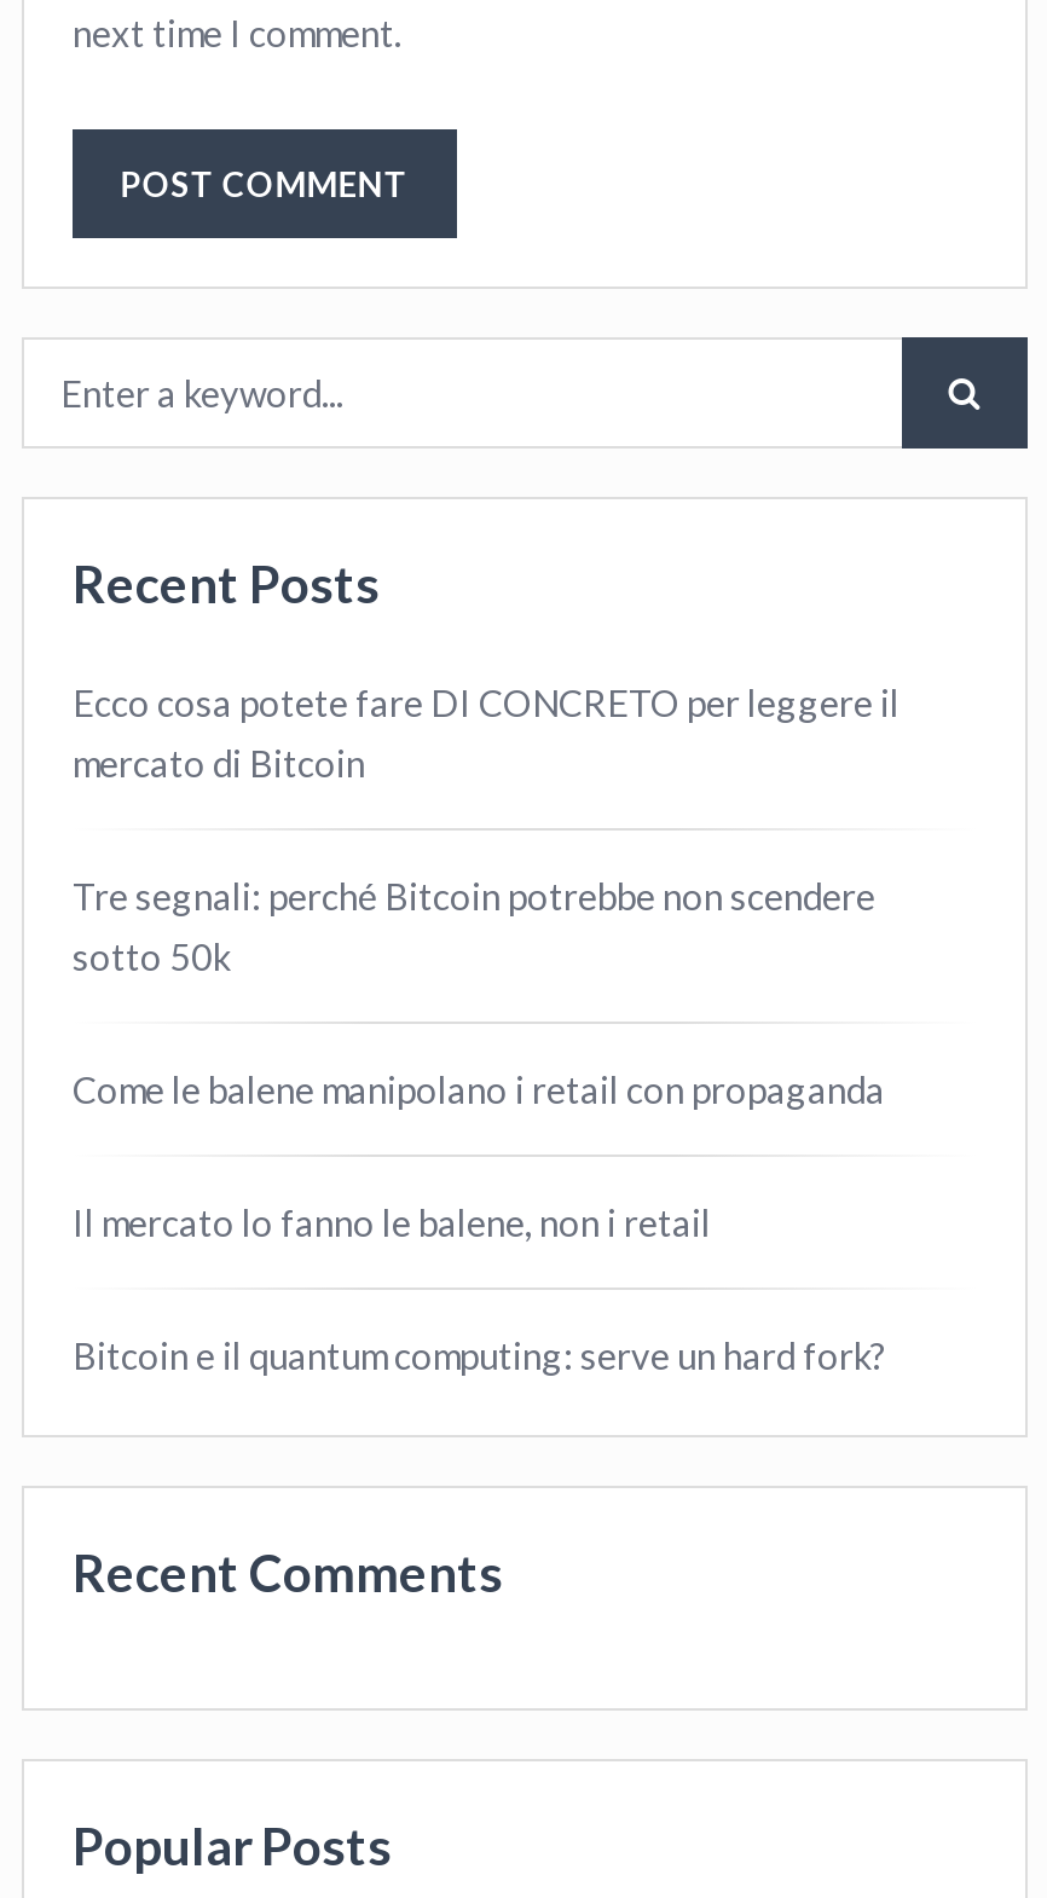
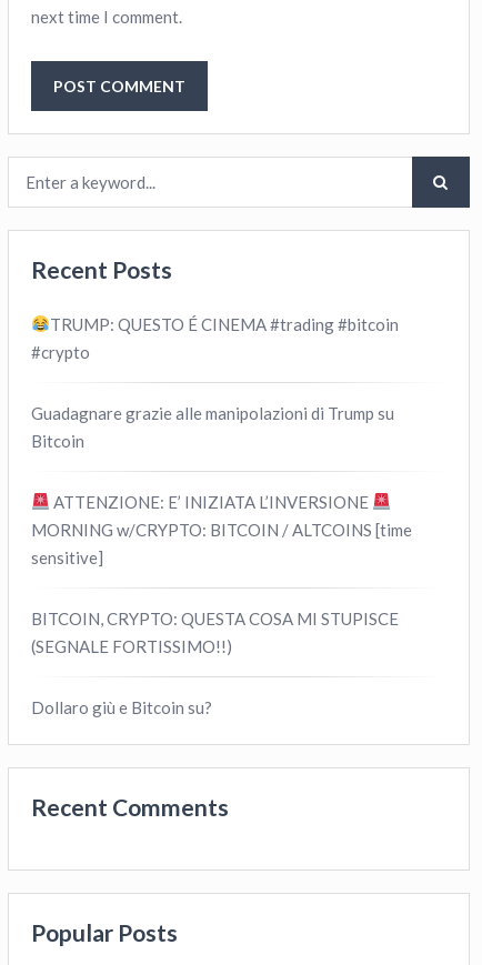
[73,680,900,784] Ecco cosa potete fare DI CONCRETO per leggere il | mercato di Bitcoin -> [31,314,399,362] TRUMP: QUESTO É CINEMA #trading #bitcoin | #crypto
[73,874,875,978] Tre segnali: perché Bitcoin potrebbe non scendere | sotto 50k -> [31,403,394,451] Guadagnare grazie alle manipolazioni di Trump su | Bitcoin
[73,1067,885,1111] Come le balene manipolano i retail con propaganda -> [31,492,412,567] ATTENZIONE: E’ INIZIATA L’INVERSIONE | MORNING w/CRYPTO: BITCOIN / ALTCOINS [time | sensitive]
[73,1200,711,1243] Il mercato lo fanno le balene, non i retail -> [31,608,399,656] BITCOIN, CRYPTO: QUESTA COSA MI STUPISCE | (SEGNALE FORTISSIMO!!)
[73,1333,887,1376] Bitcoin e il quantum computing: serve un hard fork? -> [31,697,212,717] Dollaro giù e Bitcoin su?

